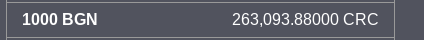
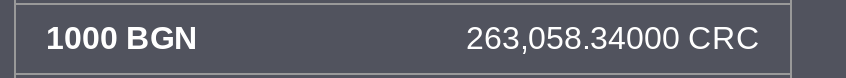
[232,11,379,28] 263,093.88000 CRC -> [466,21,760,55] 263,058.34000 CRC

